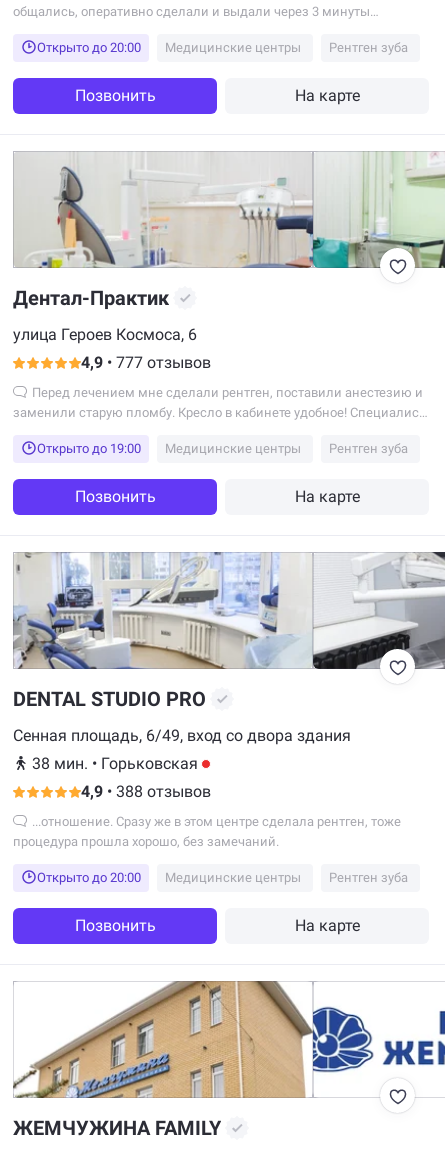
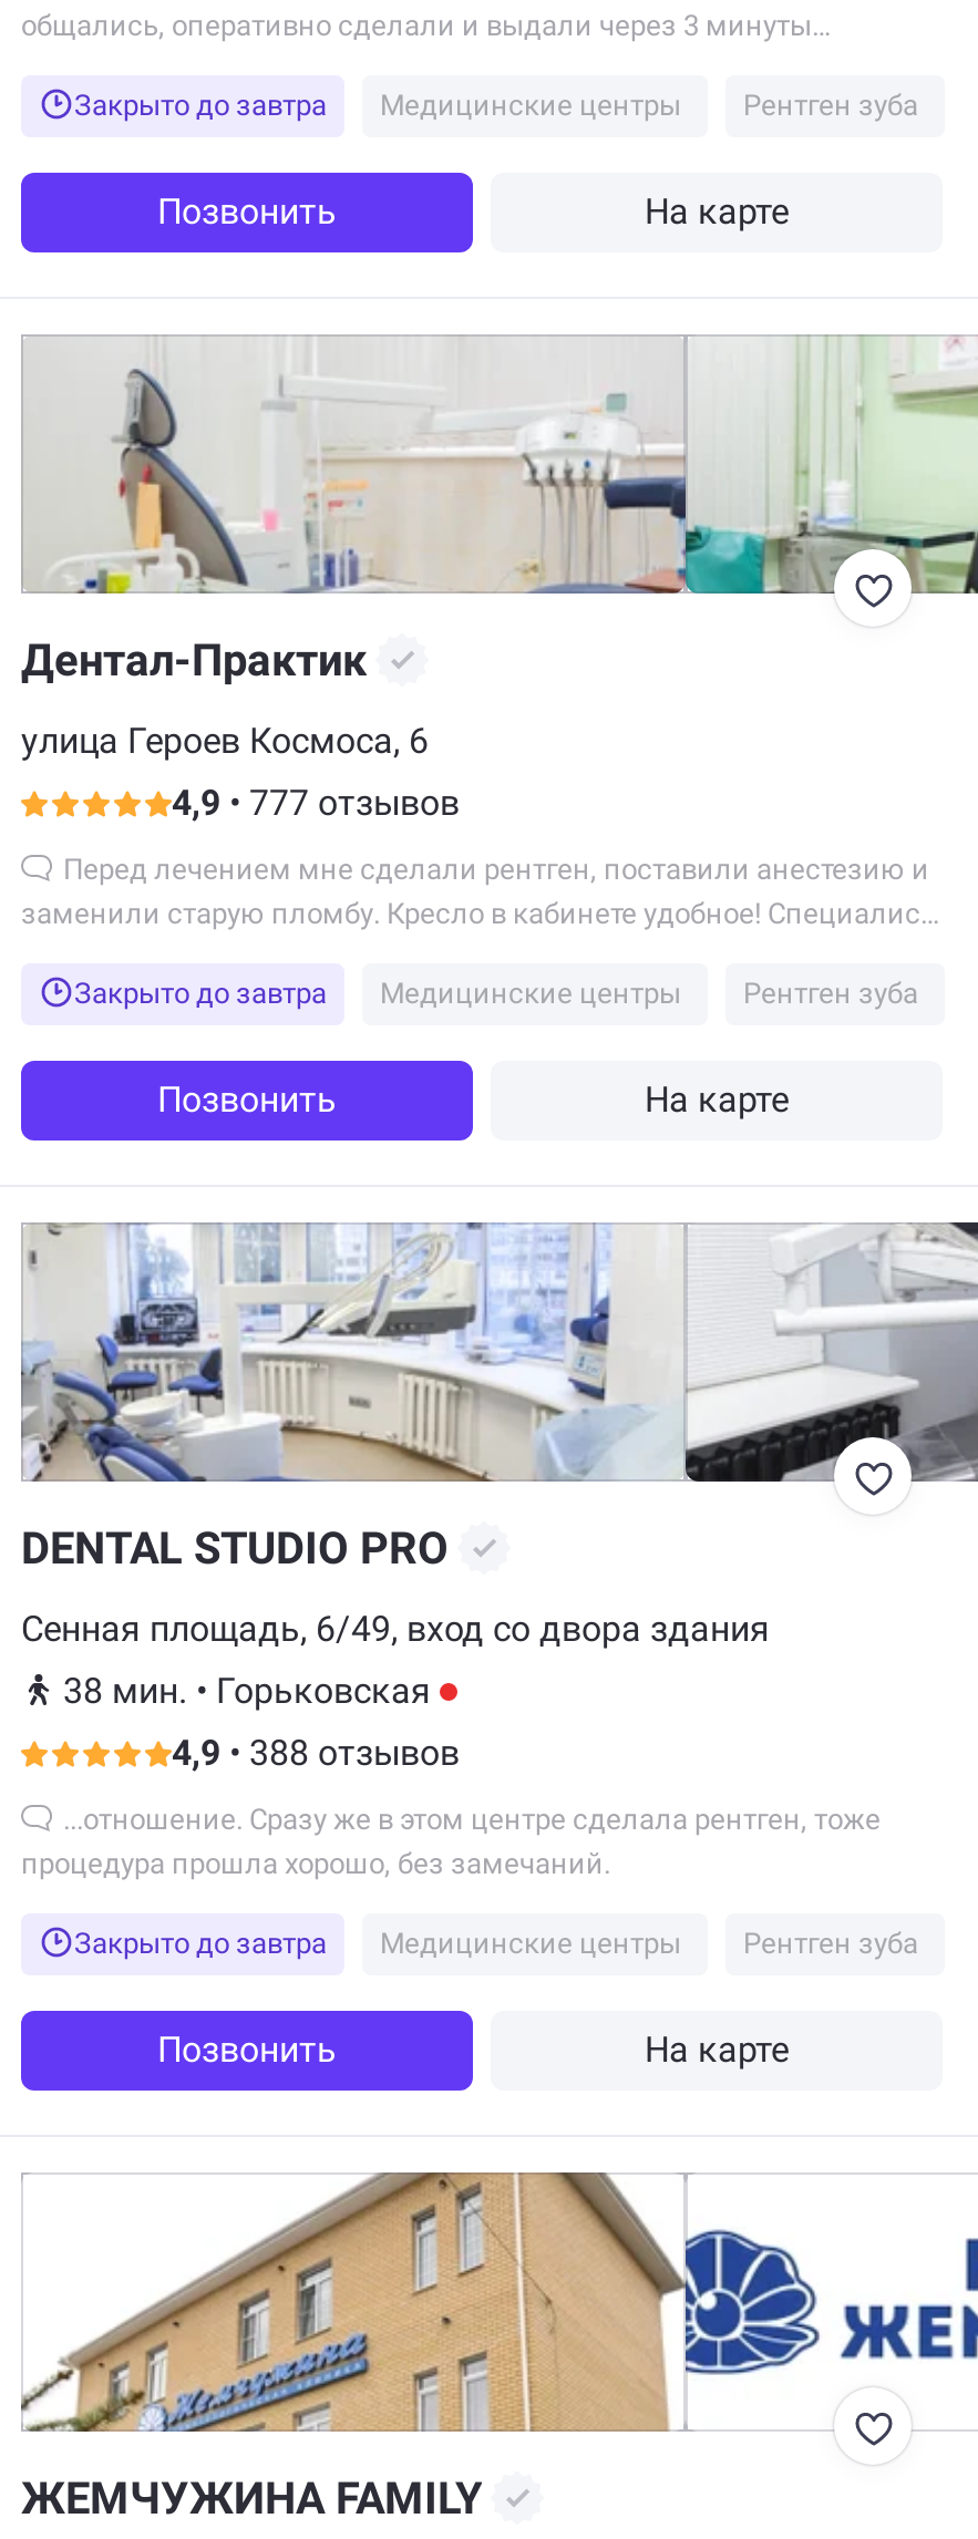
[37,40,141,55] Открыто до 20:00 -> [74,89,327,122] Закрыто до завтра
[37,441,141,456] Открыто до 19:00 -> [74,977,327,1010] Закрыто до завтра
[37,870,141,885] Открыто до 20:00 -> [74,1927,327,1960] Закрыто до завтра

